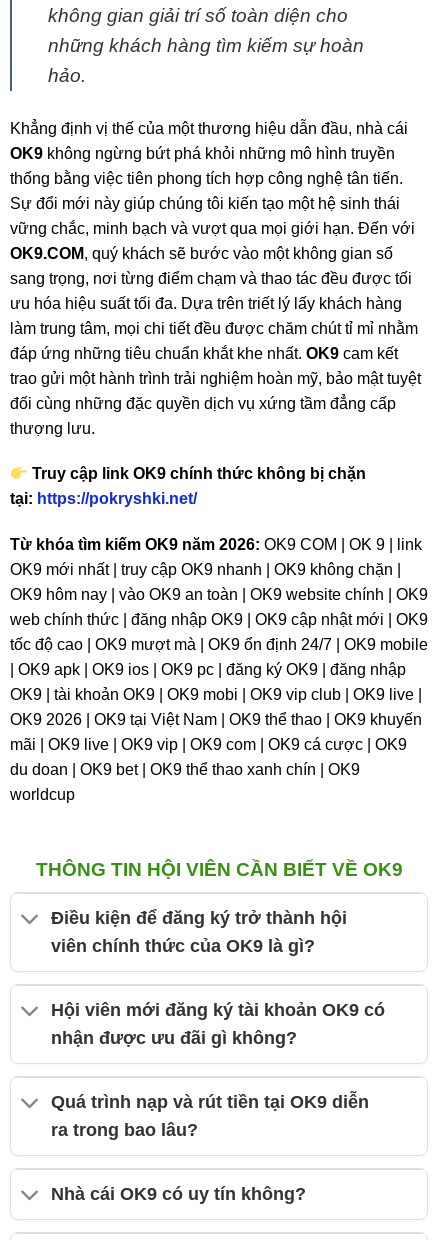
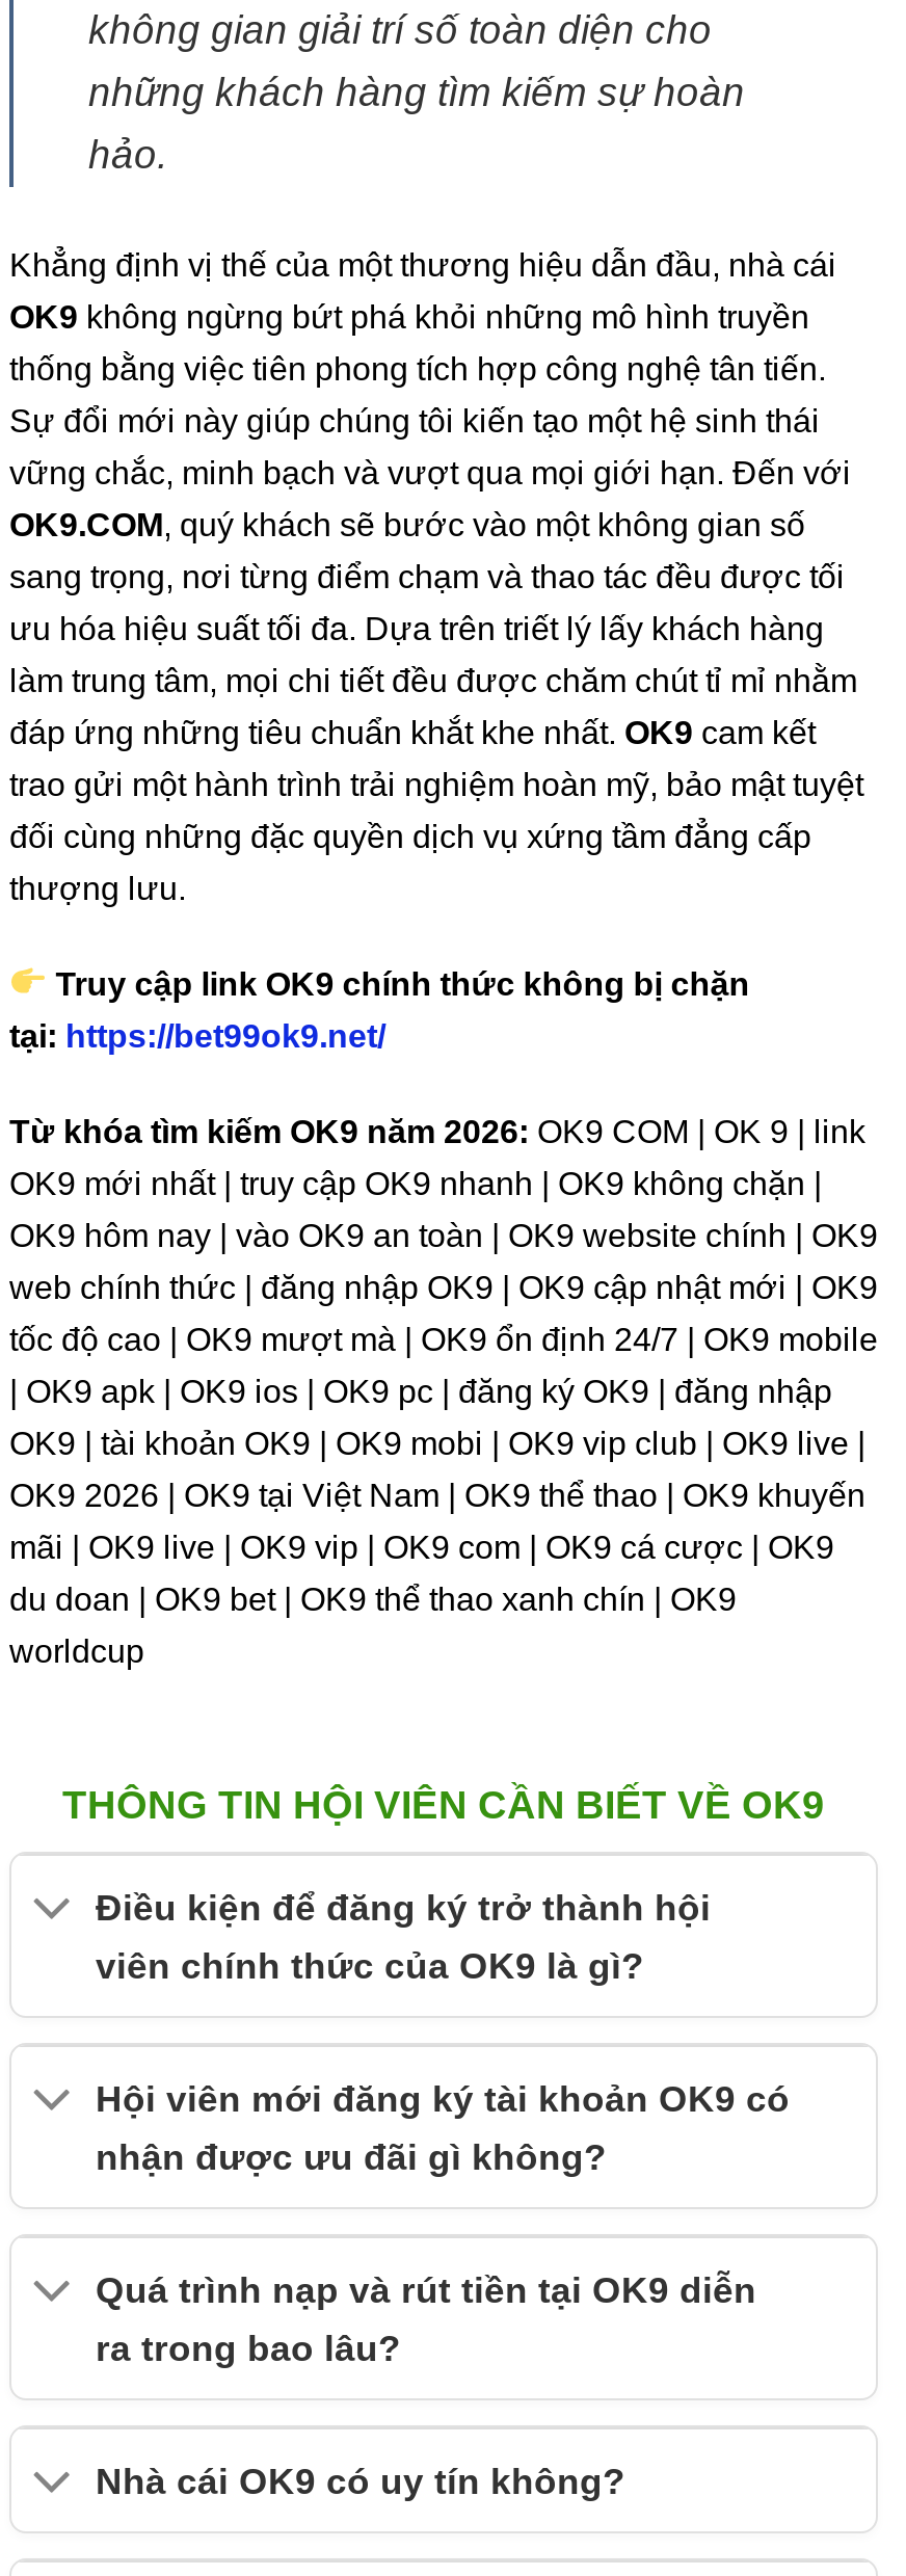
[10,490,197,507] tại: https://pokryshki.net/ -> [9,1018,385,1054] tại: https://bet99ok9.net/

